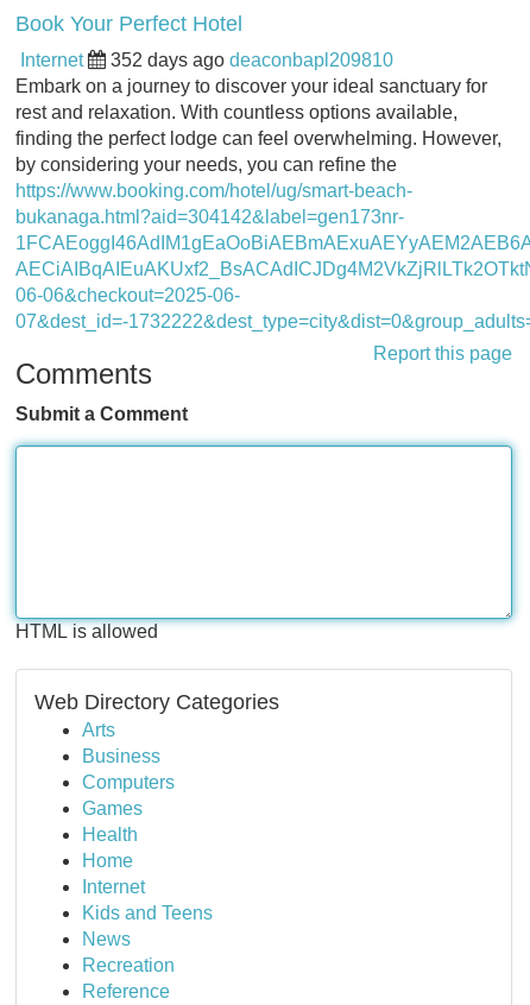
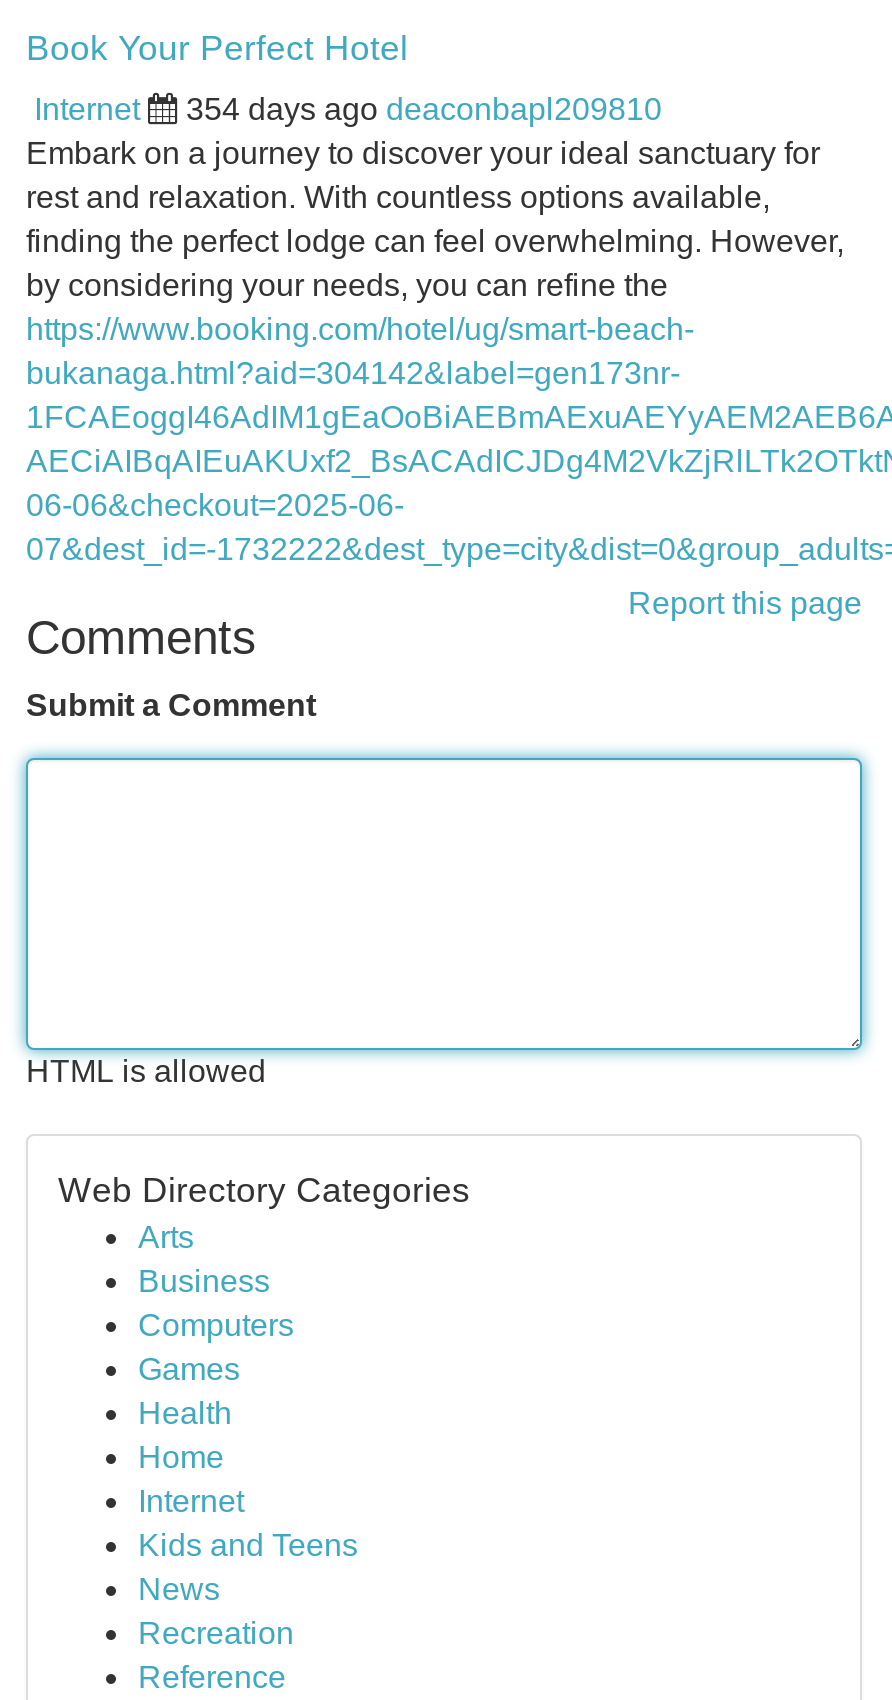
[111,50,393,70] 352 days ago deaconbapl209810 -> [186,92,662,126] 354 days ago deaconbapl209810

